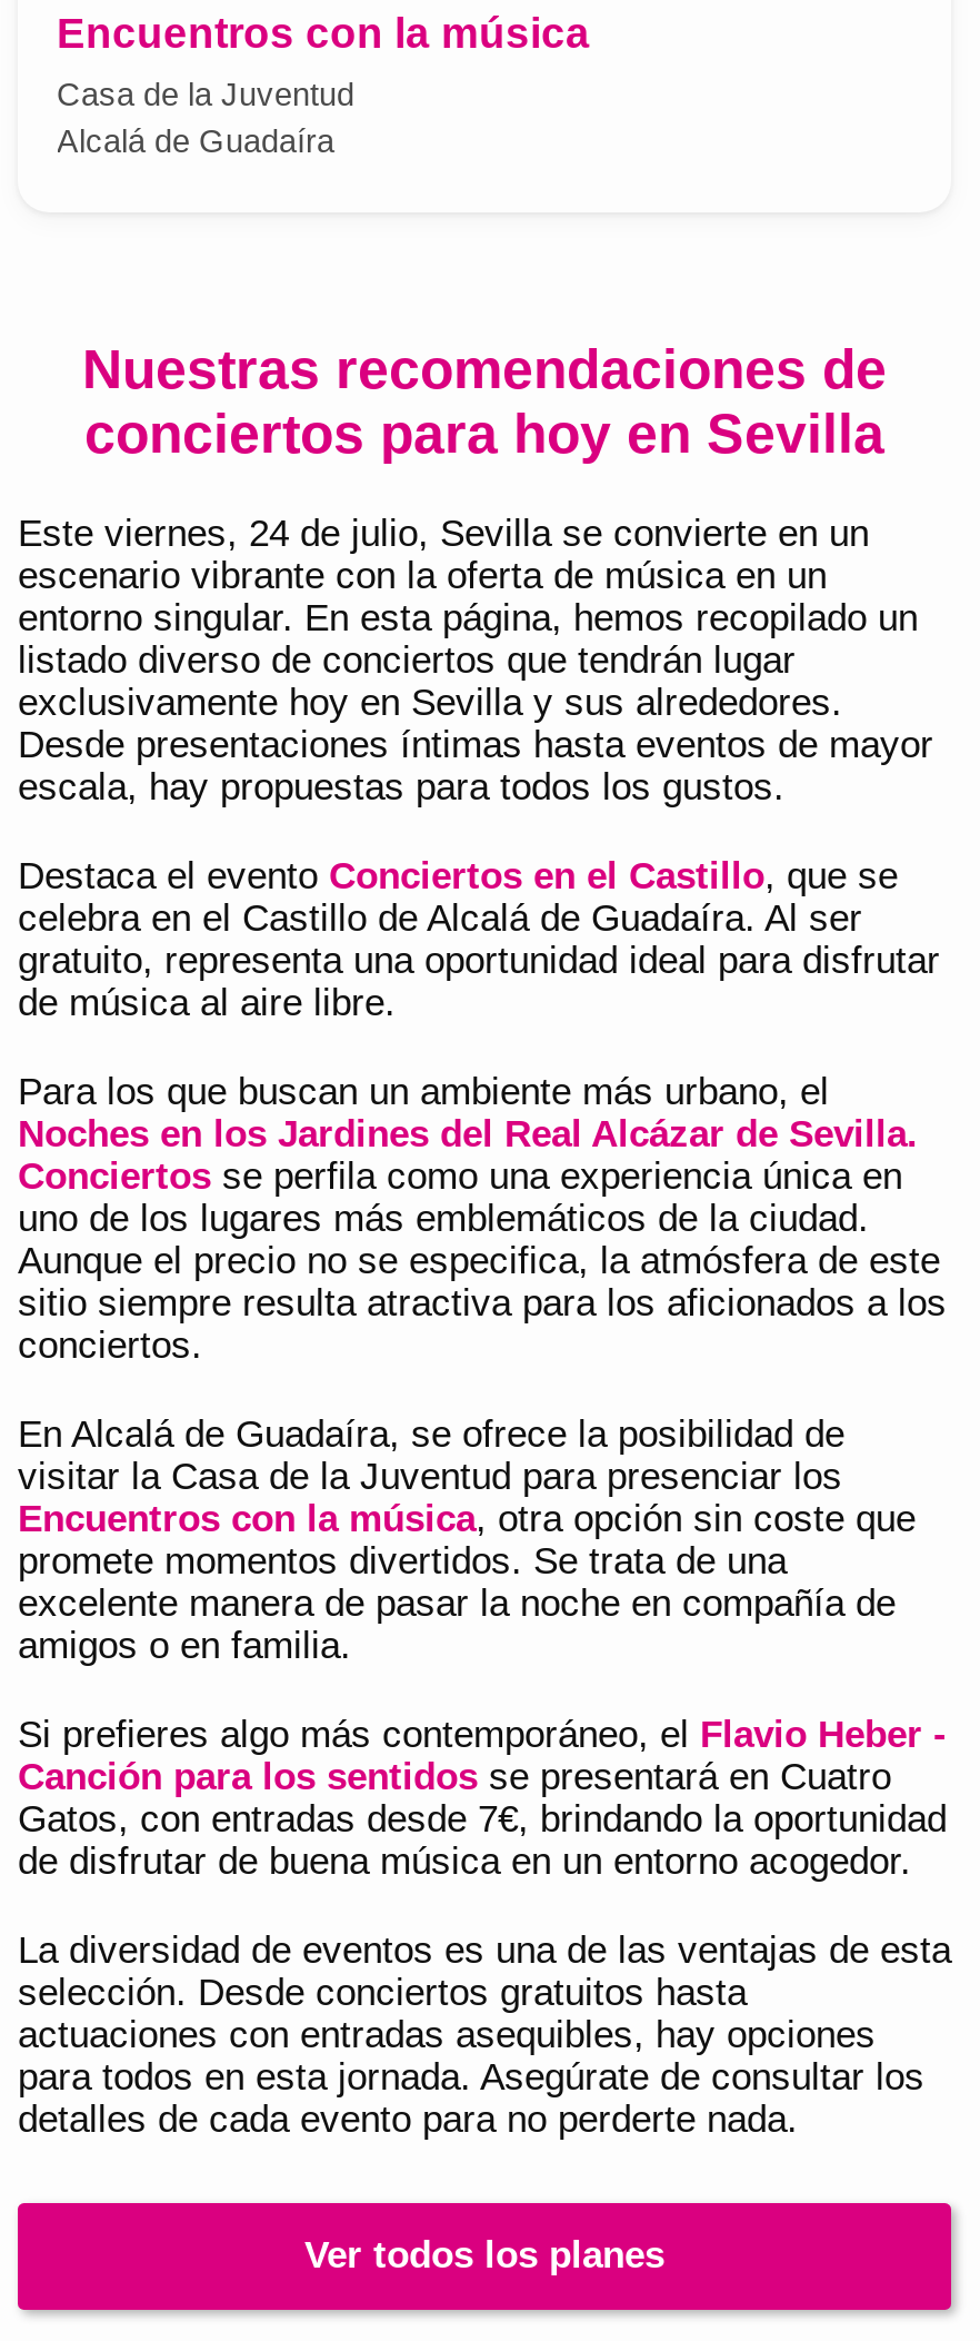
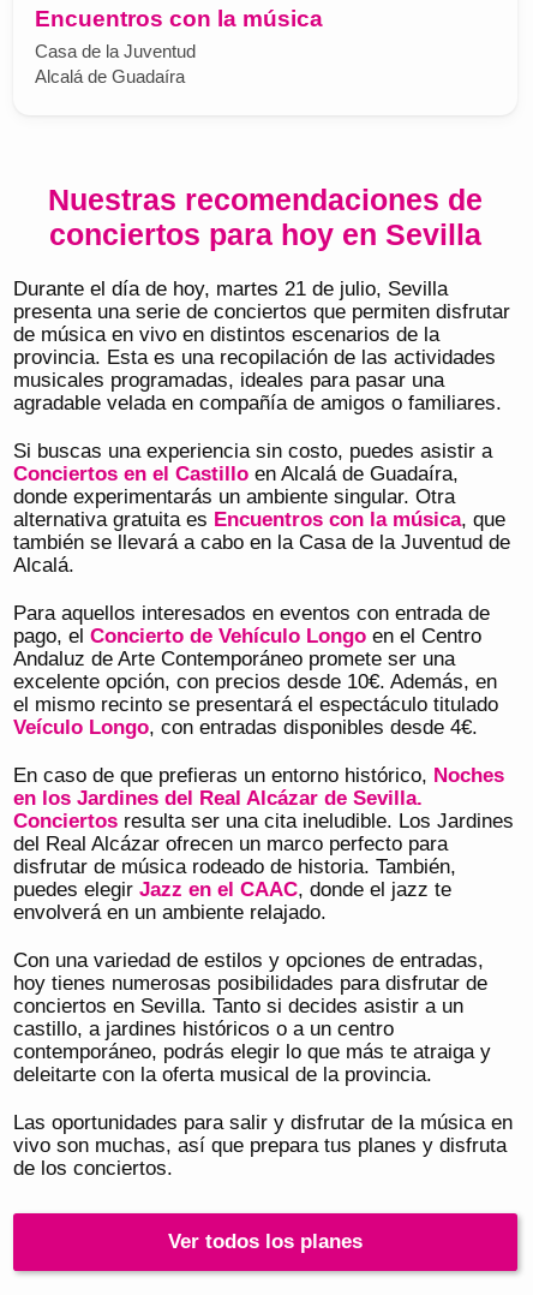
[18,513,933,809] Este viernes, 24 de julio, Sevilla se convierte en un | escenario vibrante con la oferta de música en un | entorno singular. En esta página, hemos recopilado un | listado diverso de conciertos que tendrán lugar | exclusivamente hoy en Sevilla y sus alrededores. | Desde presentaciones íntimas hasta eventos de mayor | escala, hay propuestas para todos los gustos. -> [13,278,510,415] Durante el día de hoy, martes 21 de julio, Sevilla | presenta una serie de conciertos que permiten disfrutar | de música en vivo en distintos escenarios de la | provincia. Esta es una recopilación de las actividades | musicales programadas, ideales para pasar una | agradable velada en compañía de amigos o familiares.
[18,856,940,1025] Destaca el evento Conciertos en el Castillo, que se | celebra en el Castillo de Alcalá de Guadaíra. Al ser | gratuito, representa una oportunidad ideal para disfrutar | de música al aire libre. -> [13,440,510,577] Si buscas una experiencia sin costo, puedes asistir a | Conciertos en el Castillo en Alcalá de Guadaíra, | donde experimentarás un ambiente singular. Otra | alternativa gratuita es Encuentros con la música, que | también se llevará a cabo en la Casa de la Juventud de | Alcalá.
[18,1072,947,1367] Para los que buscan un ambiente más urbano, el | Noches en los Jardines del Real Alcázar de Sevilla. | Conciertos se perfila como una experiencia única en | uno de los lugares más emblemáticos de la ciudad. | Aunque el precio no se especifica, la atmósfera de este | sitio siempre resulta atractiva para los aficionados a los | conciertos. -> [13,602,498,739] Para aquellos interesados en eventos con entrada de | pago, el Concierto de Vehículo Longo en el Centro | Andaluz de Arte Contemporáneo promete ser una | excelente opción, con precios desde 10€. Además, en | el mismo recinto se presentará el espectáculo titulado | Veículo Longo, con entradas disponibles desde 4€.
[18,1414,916,1668] En Alcalá de Guadaíra, se ofrece la posibilidad de | visitar la Casa de la Juventud para presenciar los | Encuentros con la música, otra opción sin coste que | promete momentos divertidos. Se trata de una | excelente manera de pasar la noche en compañía de | amigos o en familia. -> [13,764,514,924] En caso de que prefieras un entorno histórico, Noches | en los Jardines del Real Alcázar de Sevilla. | Conciertos resulta ser una cita ineludible. Los Jardines | del Real Alcázar ofrecen un marco perfecto para | disfrutar de música rodeado de historia. También, | puedes elegir Jazz en el CAAC, donde el jazz te | envolverá en un ambiente relajado.
[18,1714,947,1883] Si prefieres algo más contemporáneo, el Flavio Heber - | Canción para los sentidos se presentará en Cuatro | Gatos, con entradas desde 7€, brindando la oportunidad | de disfrutar de buena música en un entorno acogedor. -> [13,949,491,1086] Con una variedad de estilos y opciones de entradas, | hoy tienes numerosas posibilidades para disfrutar de | conciertos en Sevilla. Tanto si decides asistir a un | castillo, a jardines históricos o a un centro | contemporáneo, podrás elegir lo que más te atraiga y | deleitarte con la oferta musical de la provincia.
[18,1930,951,2141] La diversidad de eventos es una de las ventajas de esta | selección. Desde conciertos gratuitos hasta | actuaciones con entradas asequibles, hay opciones | para todos en esta jornada. Asegúrate de consultar los | detalles de cada evento para no perderte nada. -> [13,1112,513,1180] Las oportunidades para salir y disfrutar de la música en | vivo son muchas, así que prepara tus planes y disfruta | de los conciertos.

